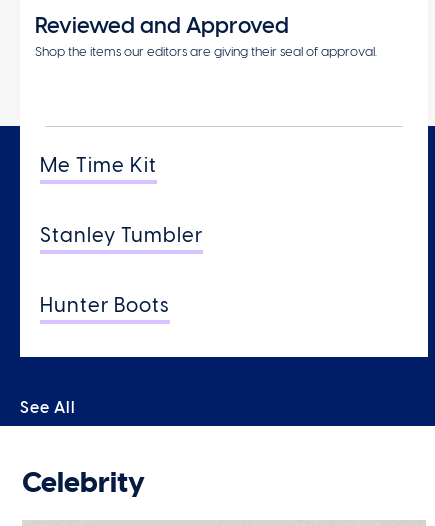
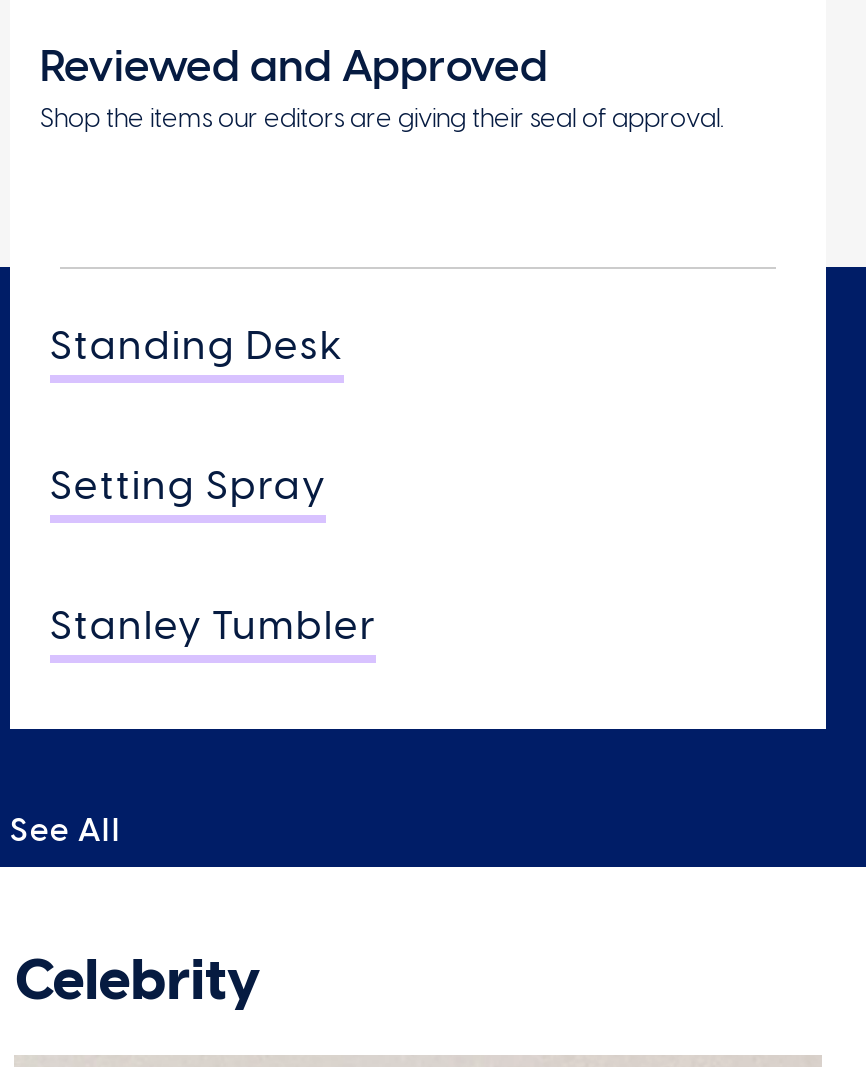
[40,153,157,177] Me Time Kit -> [50,321,344,509] Standing Desk | Setting Spray
moved [40,223,203,247] -> [50,601,376,649]: Stanley Tumbler
[40,293,170,317] Hunter Boots -> none

